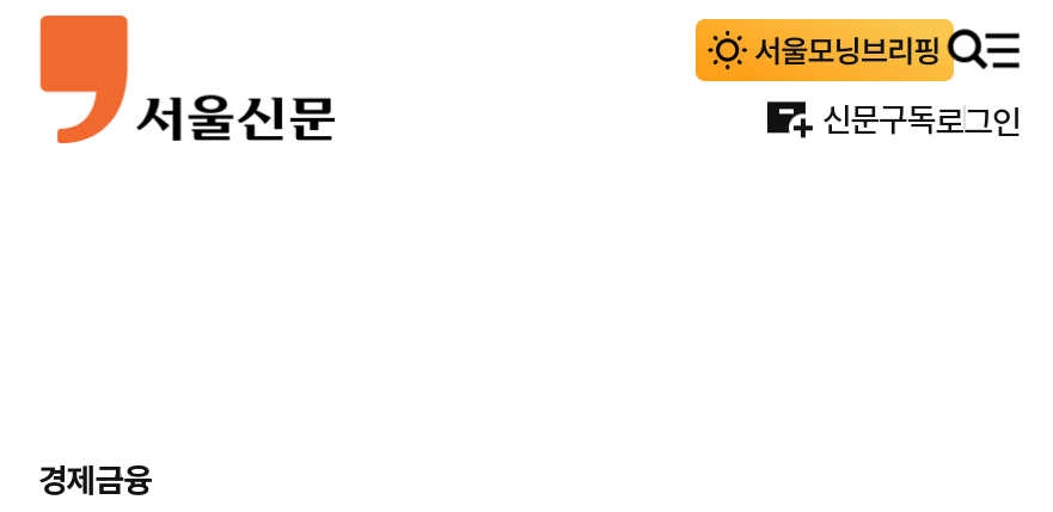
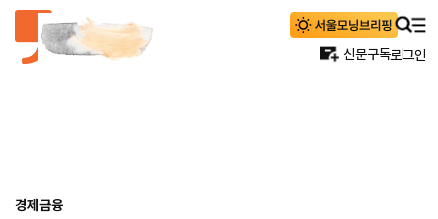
[45,14,356,143] [image] -> [19,9,152,63] [image]

